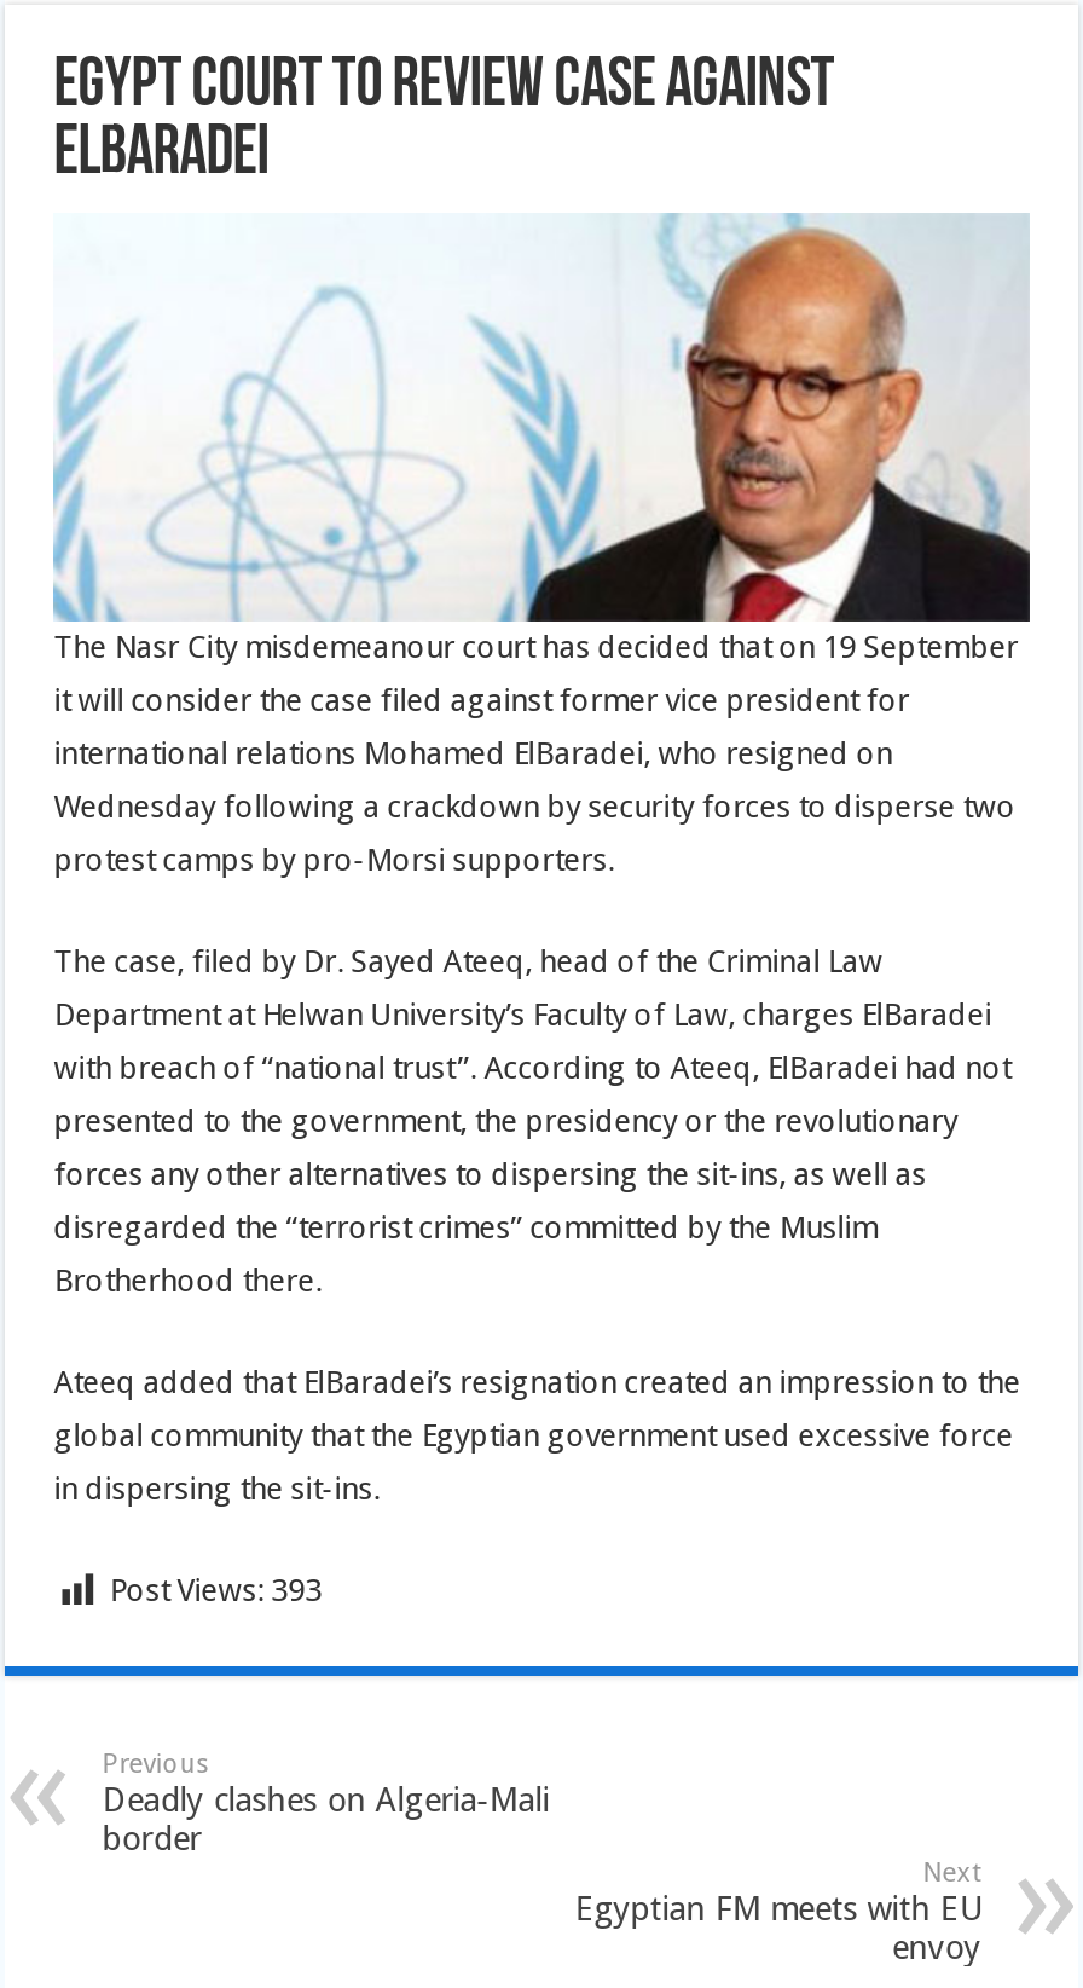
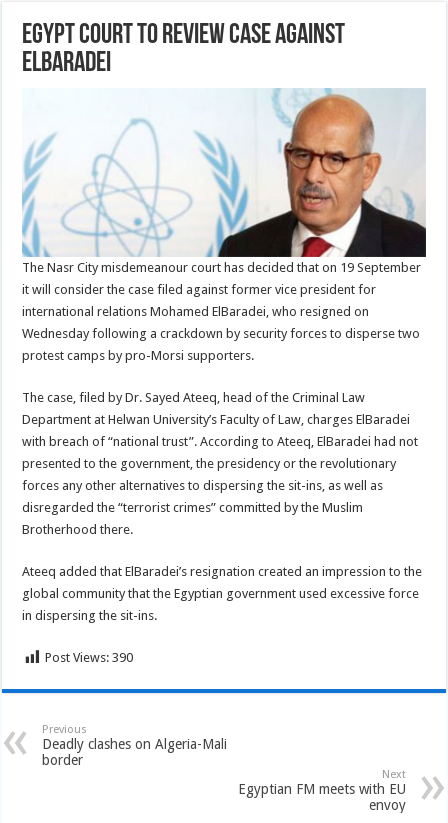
[109,1573,322,1610] Post Views: 393 -> [45,650,133,665] Post Views: 390

